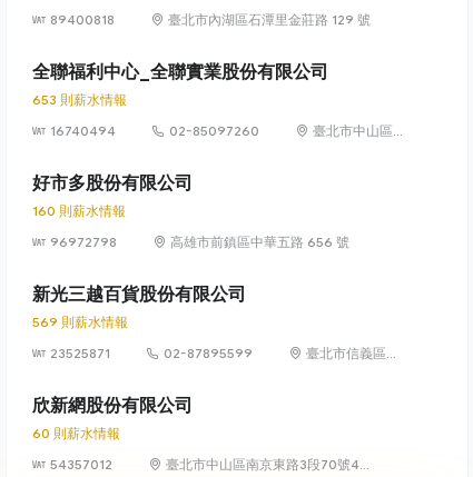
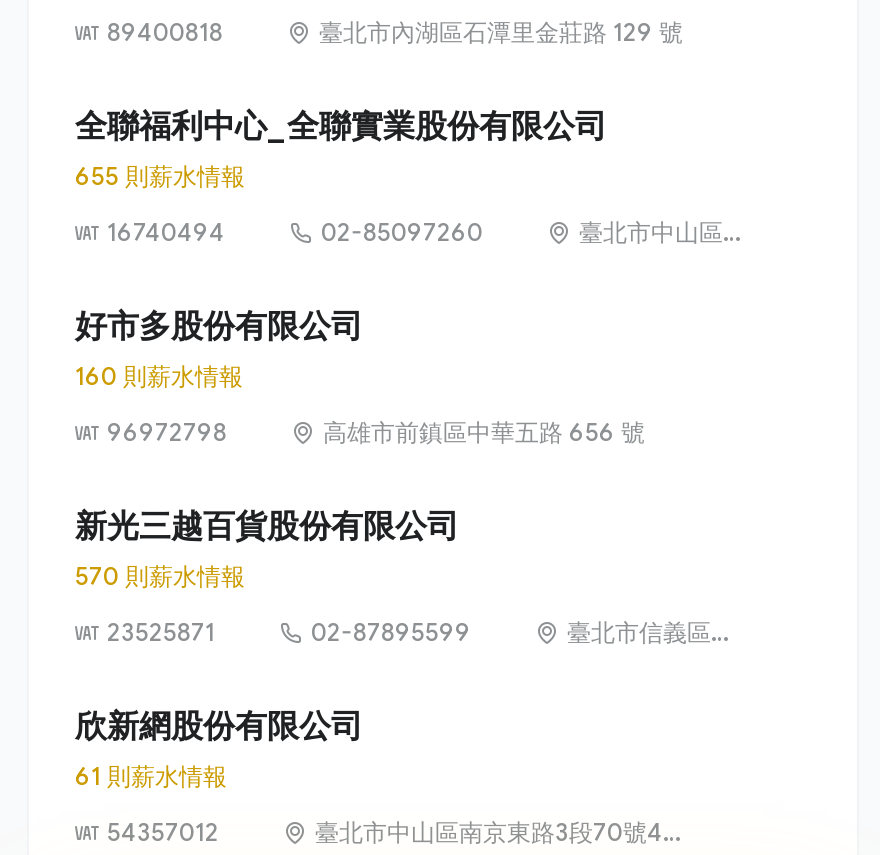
[32,91,127,108] 653 則薪水情報 -> [75,161,245,191] 655 則薪水情報
[32,314,128,330] 569 則薪水情報 -> [75,561,245,591] 570 則薪水情報
[32,425,120,442] 60 則薪水情報 -> [75,761,227,791] 61 則薪水情報

